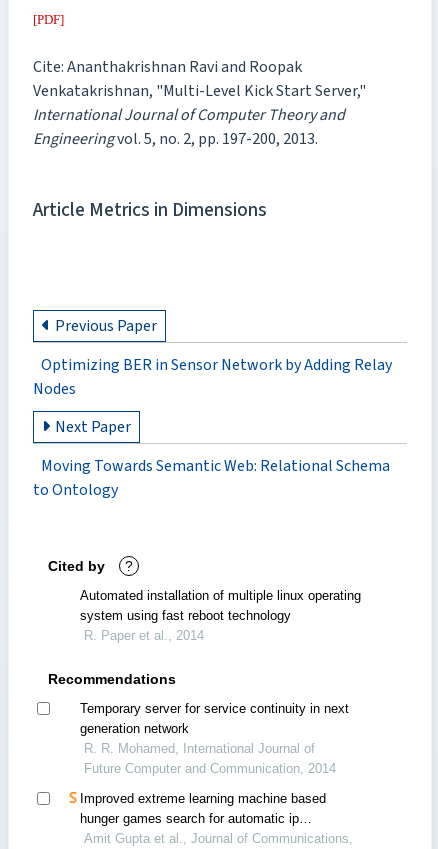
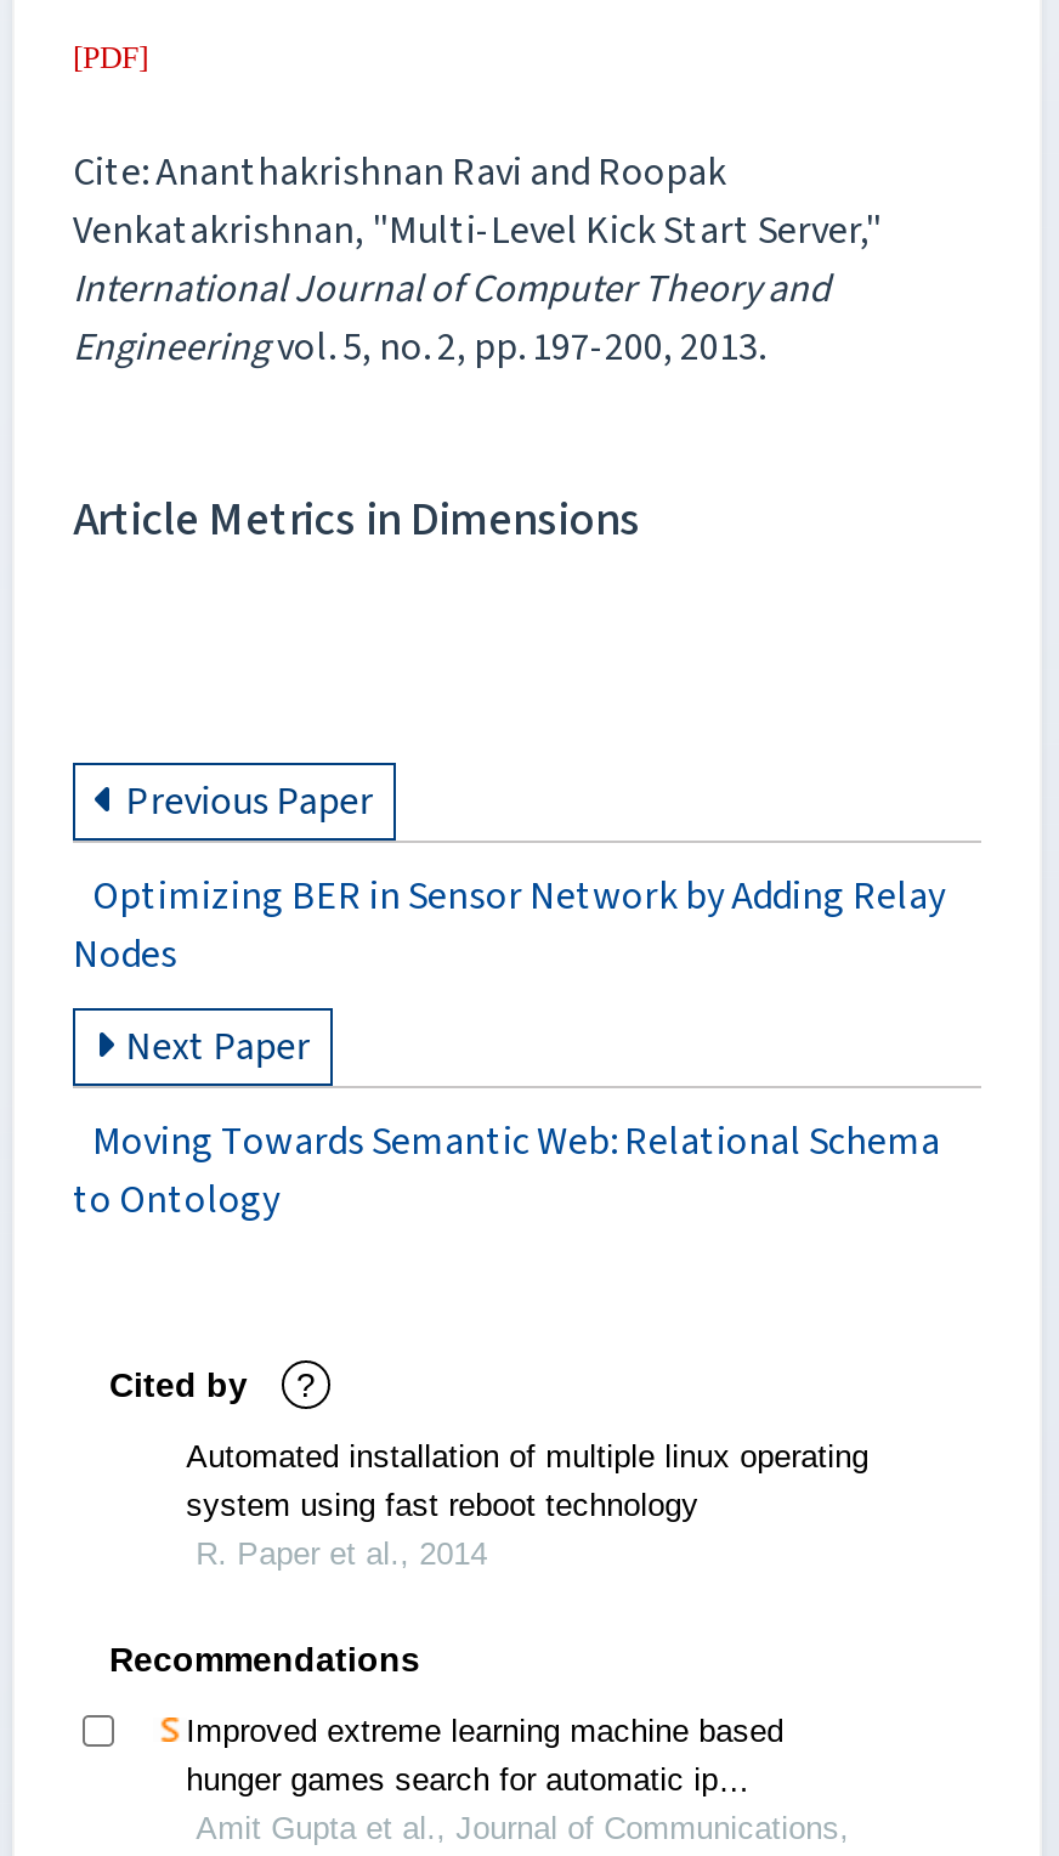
[80,701,349,776] Temporary server for service continuity in next | generation network | R. R. Mohamed, International Journal of | Future Computer and Communication, 2014 -> none

